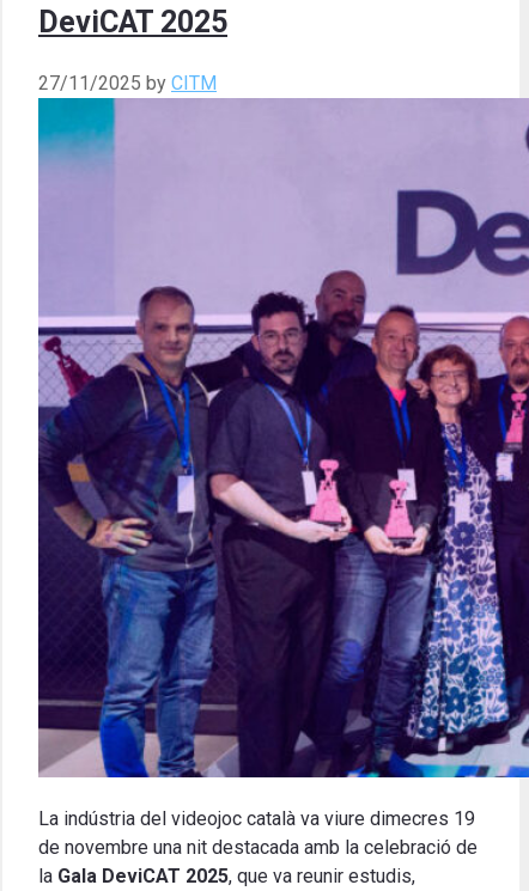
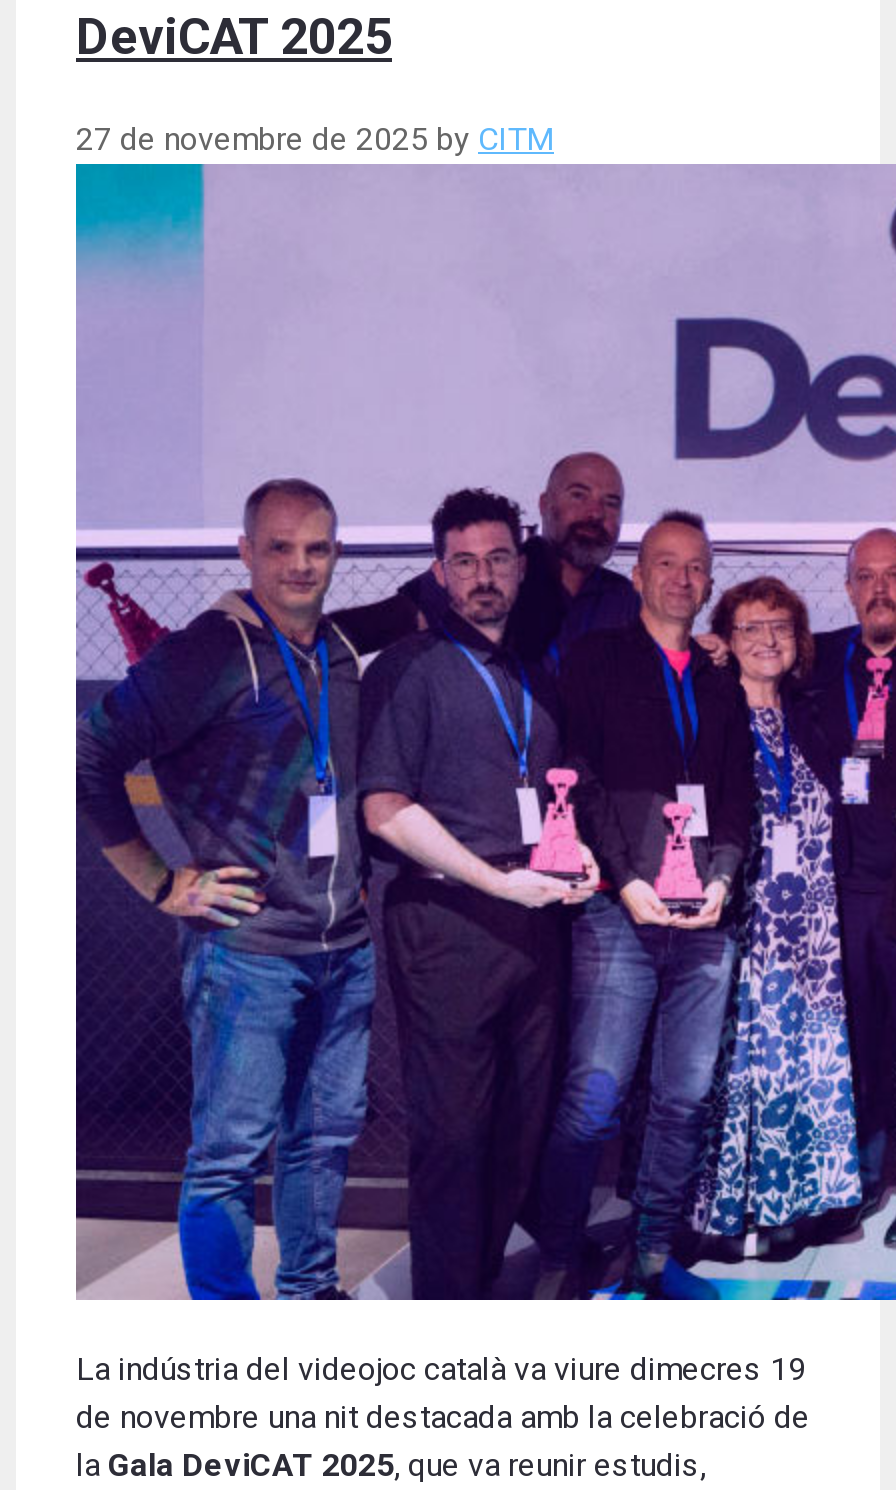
[38,72,217,95] 27/11/2025 by CITM -> [76,120,554,158] 27 de novembre de 2025 by CITM

